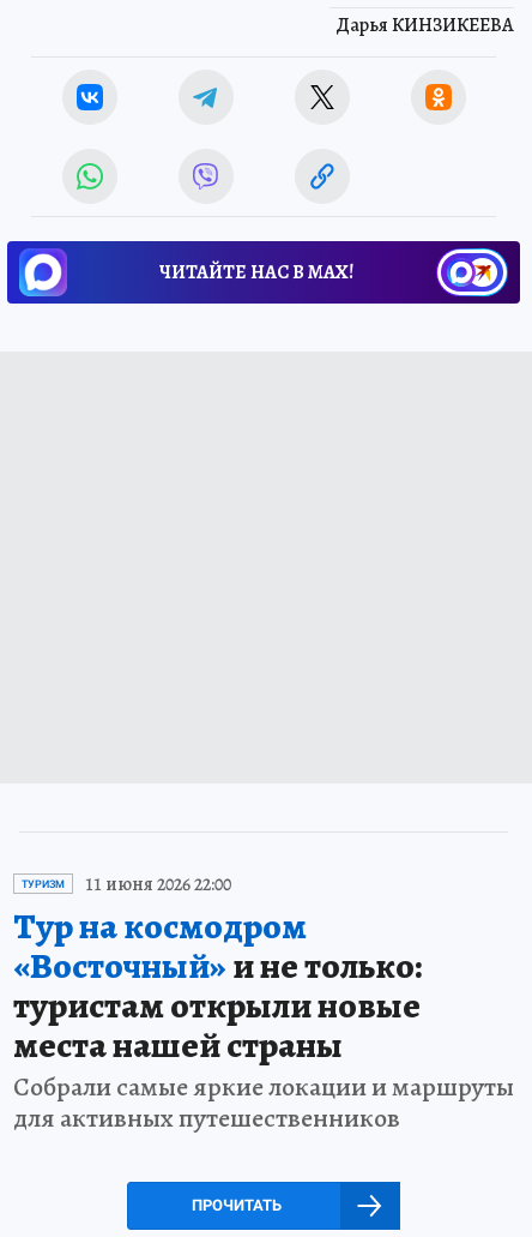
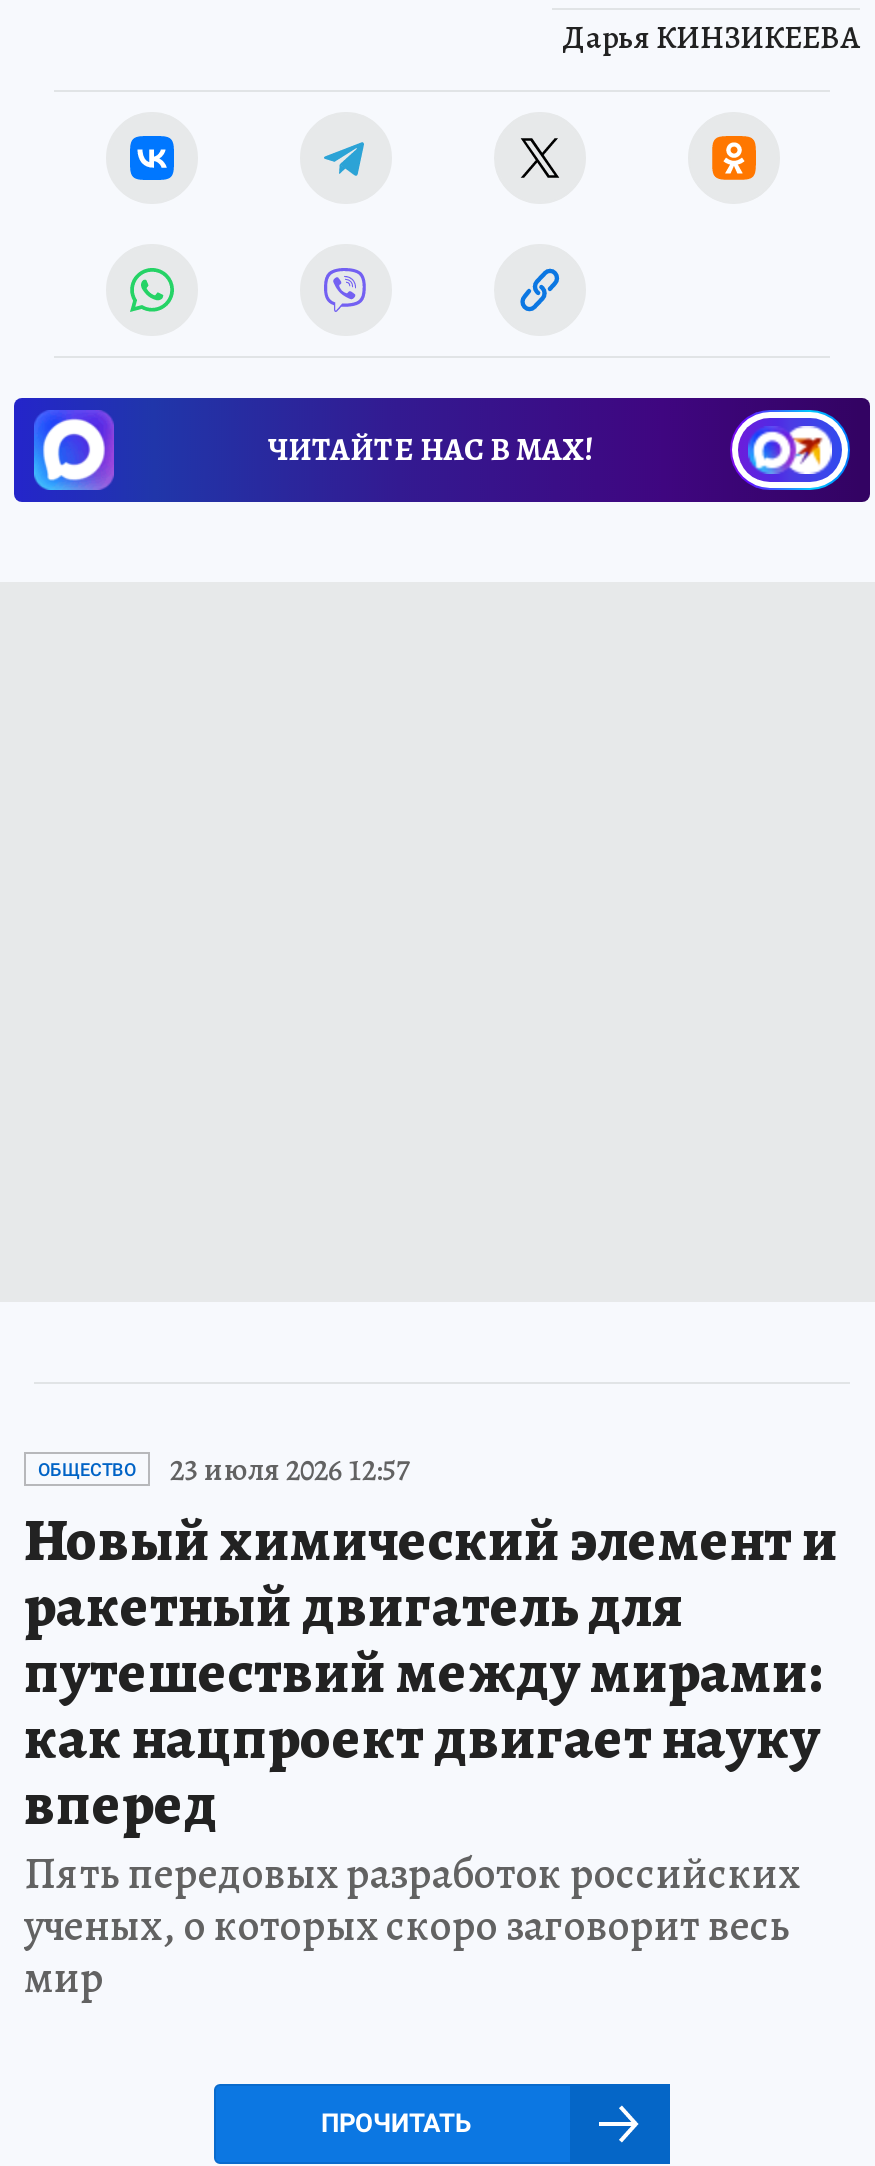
[13,871,514,1136] ТУРИЗМ | 11 июня 2026 22:00 | Тур на космодром | «Восточный»и не только: | туристам открыли новые | места нашей страны | Собрали самые яркие локации и маршруты | для активных путешественников -> [24,1447,838,2007] ОБЩЕСТВО | 23 июля 2026 12:57 | Новый химический элемент и | ракетный двигатель для | путешествий между мирами: | как нацпроект двигает науку | вперед | Пять передовых разработок российских | ученых, о которых скоро заговорит весь | мир

